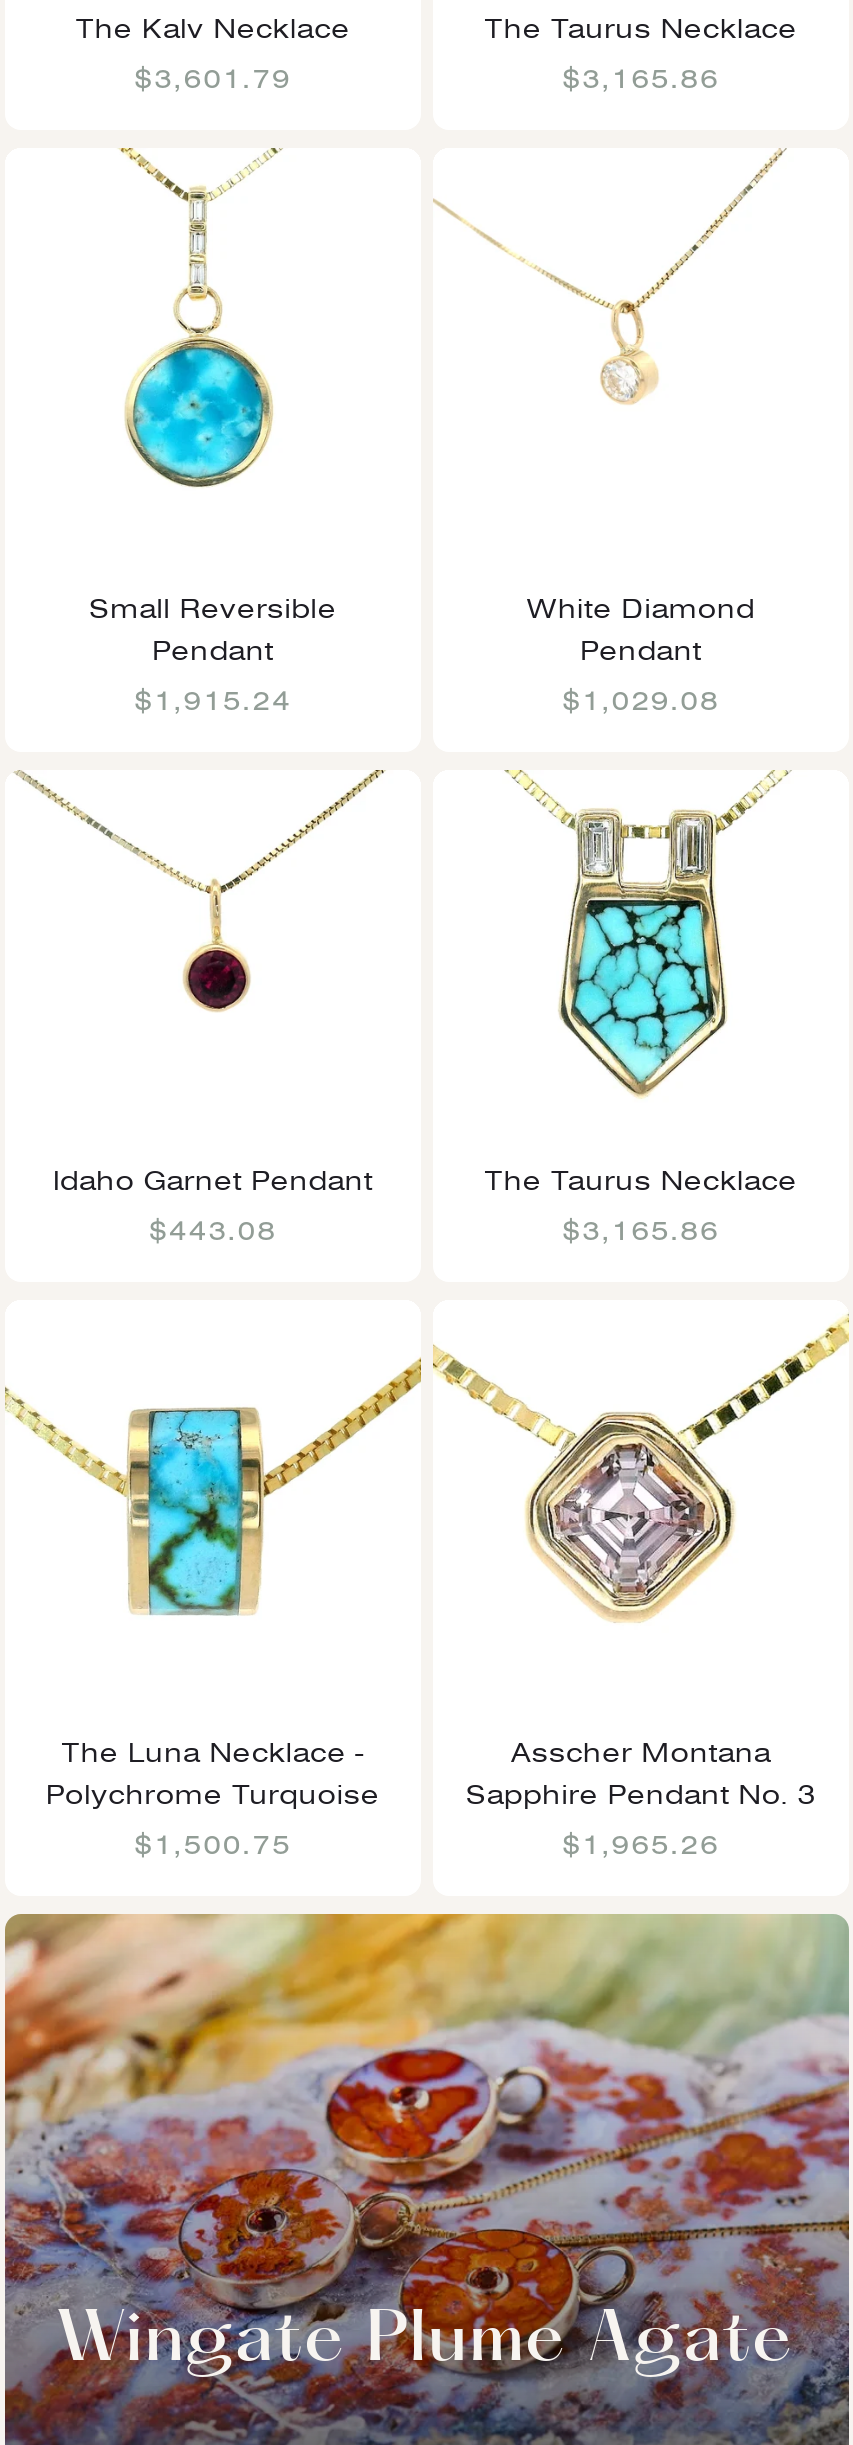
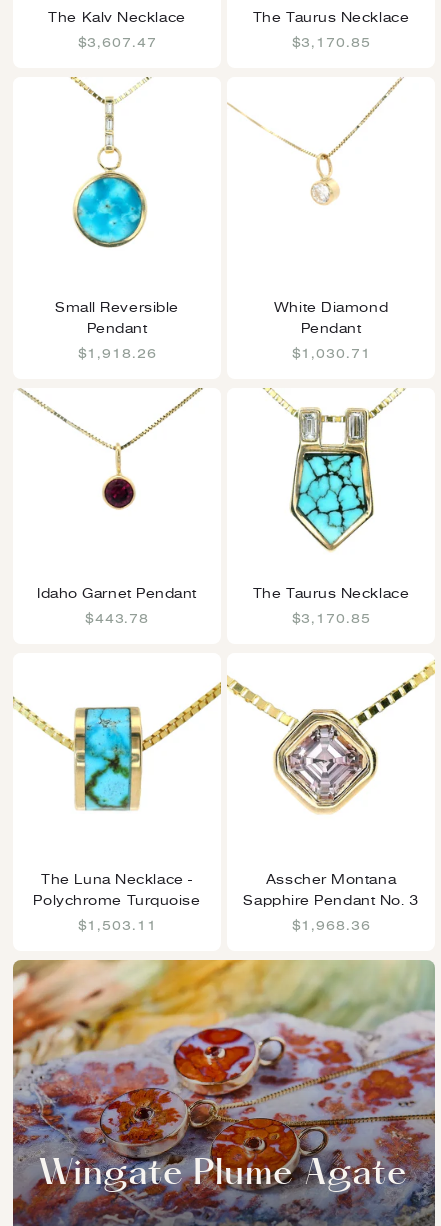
[134,59,292,95] $3,601.79 -> [78,33,156,51] $3,607.47
[562,59,720,95] $3,165.86 -> [292,33,370,51] $3,170.85
[134,681,292,717] $1,915.24 -> [78,344,156,362] $1,918.26
[562,681,720,717] $1,029.08 -> [292,344,370,362] $1,030.71
[149,1212,277,1248] $443.08 -> [85,609,149,627] $443.78
[562,1212,720,1248] $3,165.86 -> [292,609,370,627] $3,170.85
[134,1826,292,1862] $1,500.75 -> [78,916,156,934] $1,503.11
[562,1826,720,1862] $1,965.26 -> [292,916,370,934] $1,968.36

